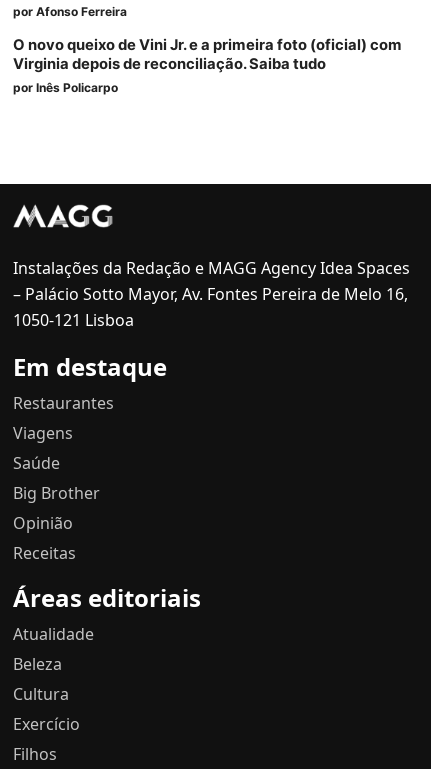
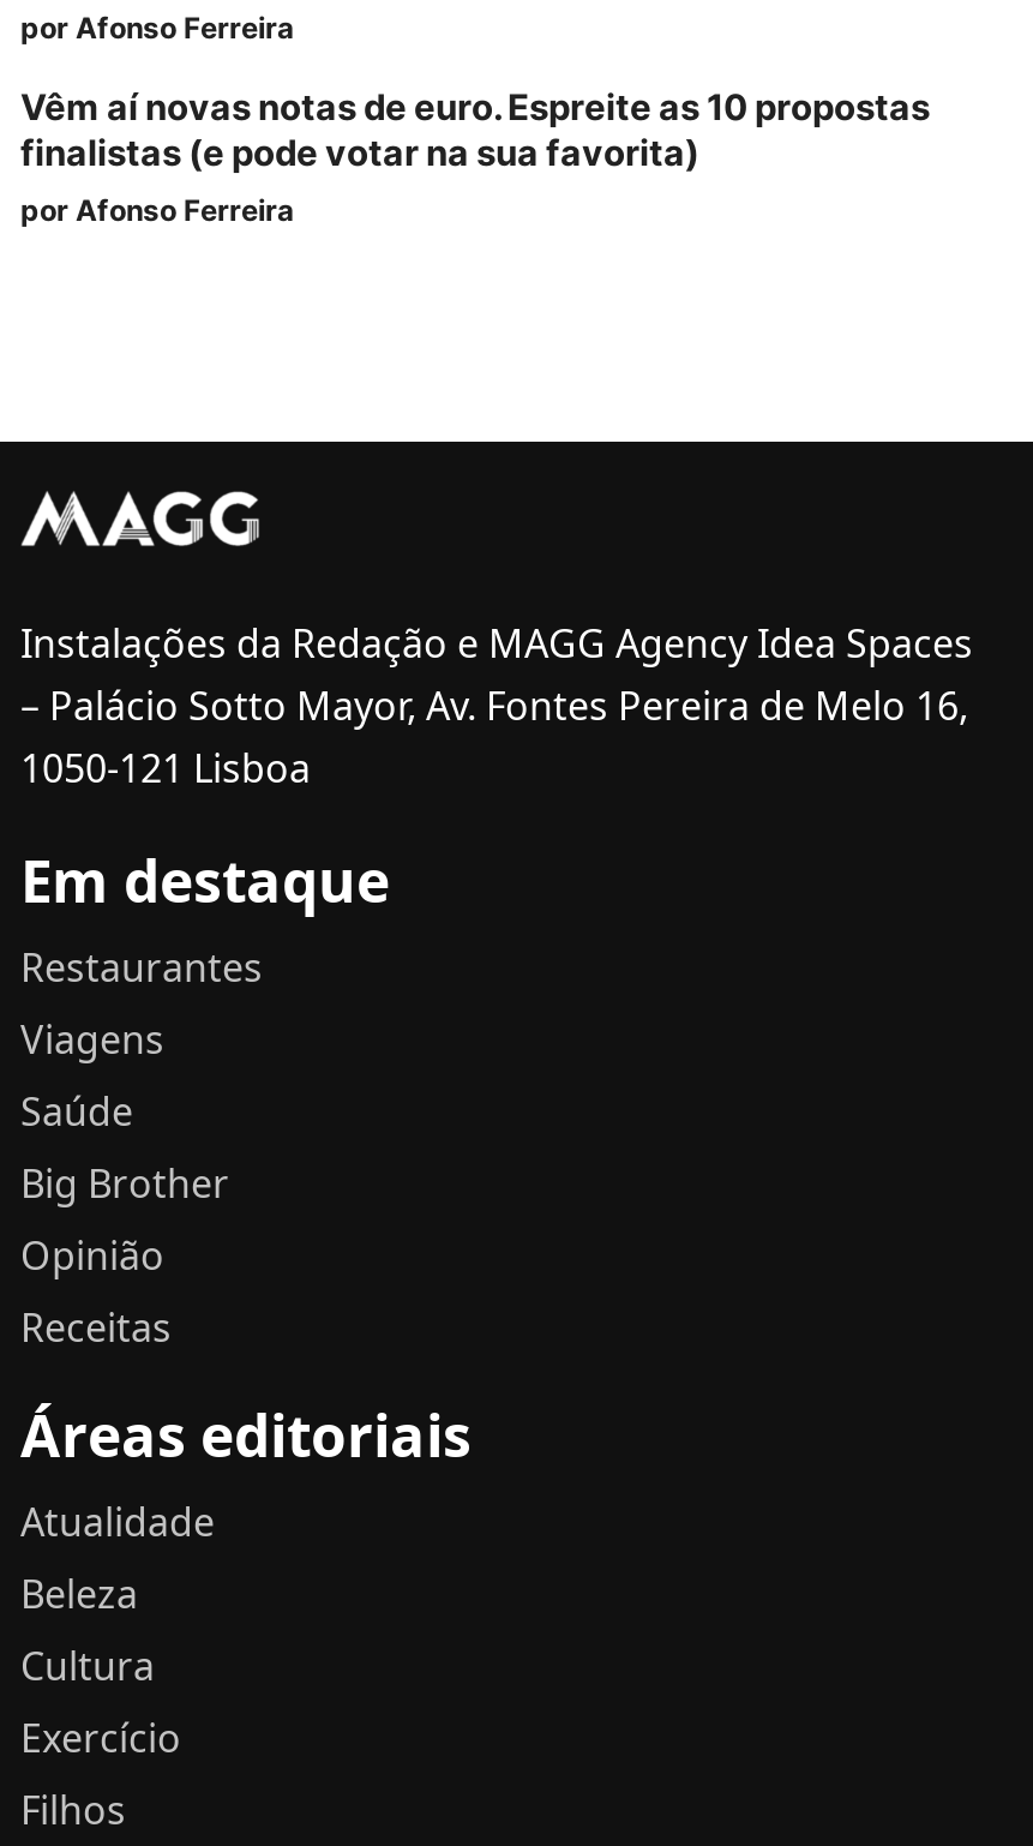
[13,36,402,95] O novo queixo de Vini Jr. e a primeira foto (oficial) com | Virginia depois de reconciliação. Saiba tudo | por Inês Policarpo -> [20,85,930,227] Vêm aí novas notas de euro. Espreite as 10 propostas | finalistas (e pode votar na sua favorita) | por Afonso Ferreira

